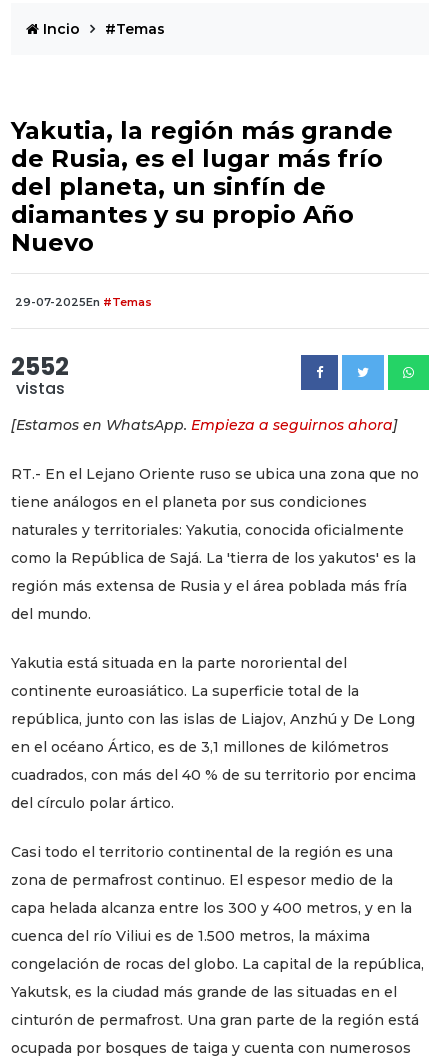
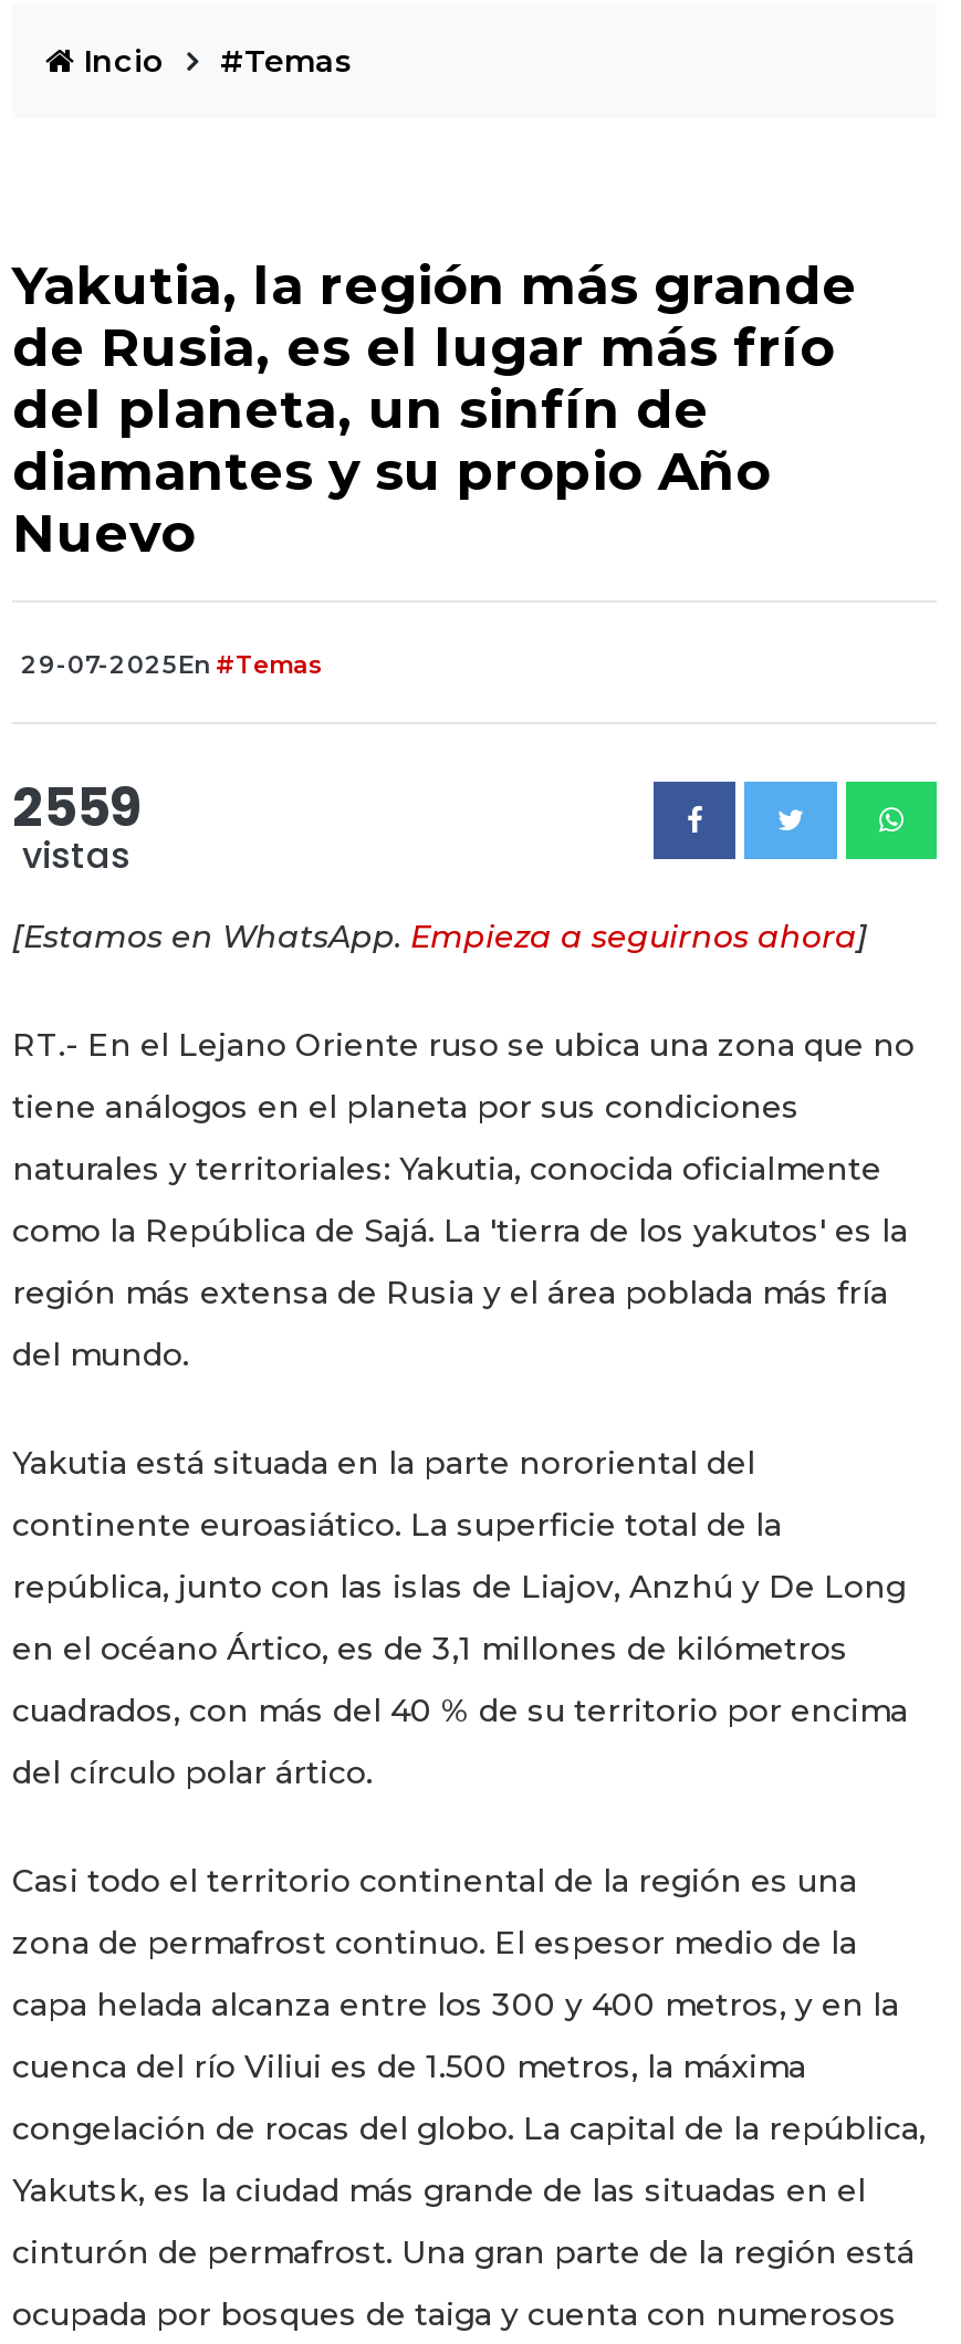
[11,350,69,383] 2552 -> [12,771,140,844] 2559

